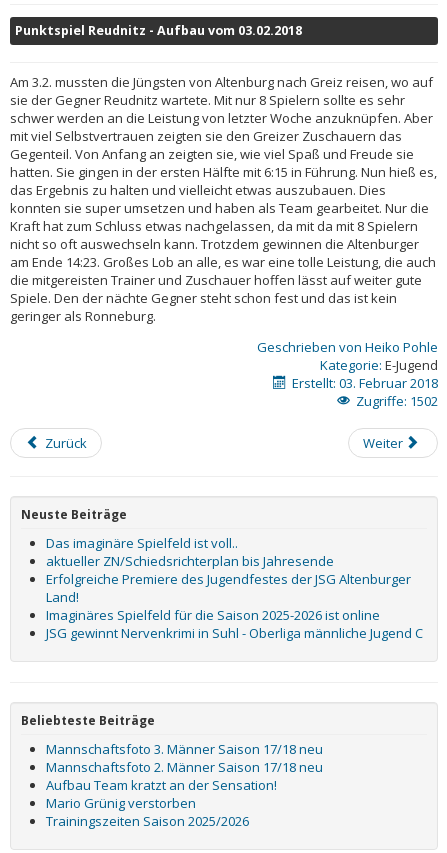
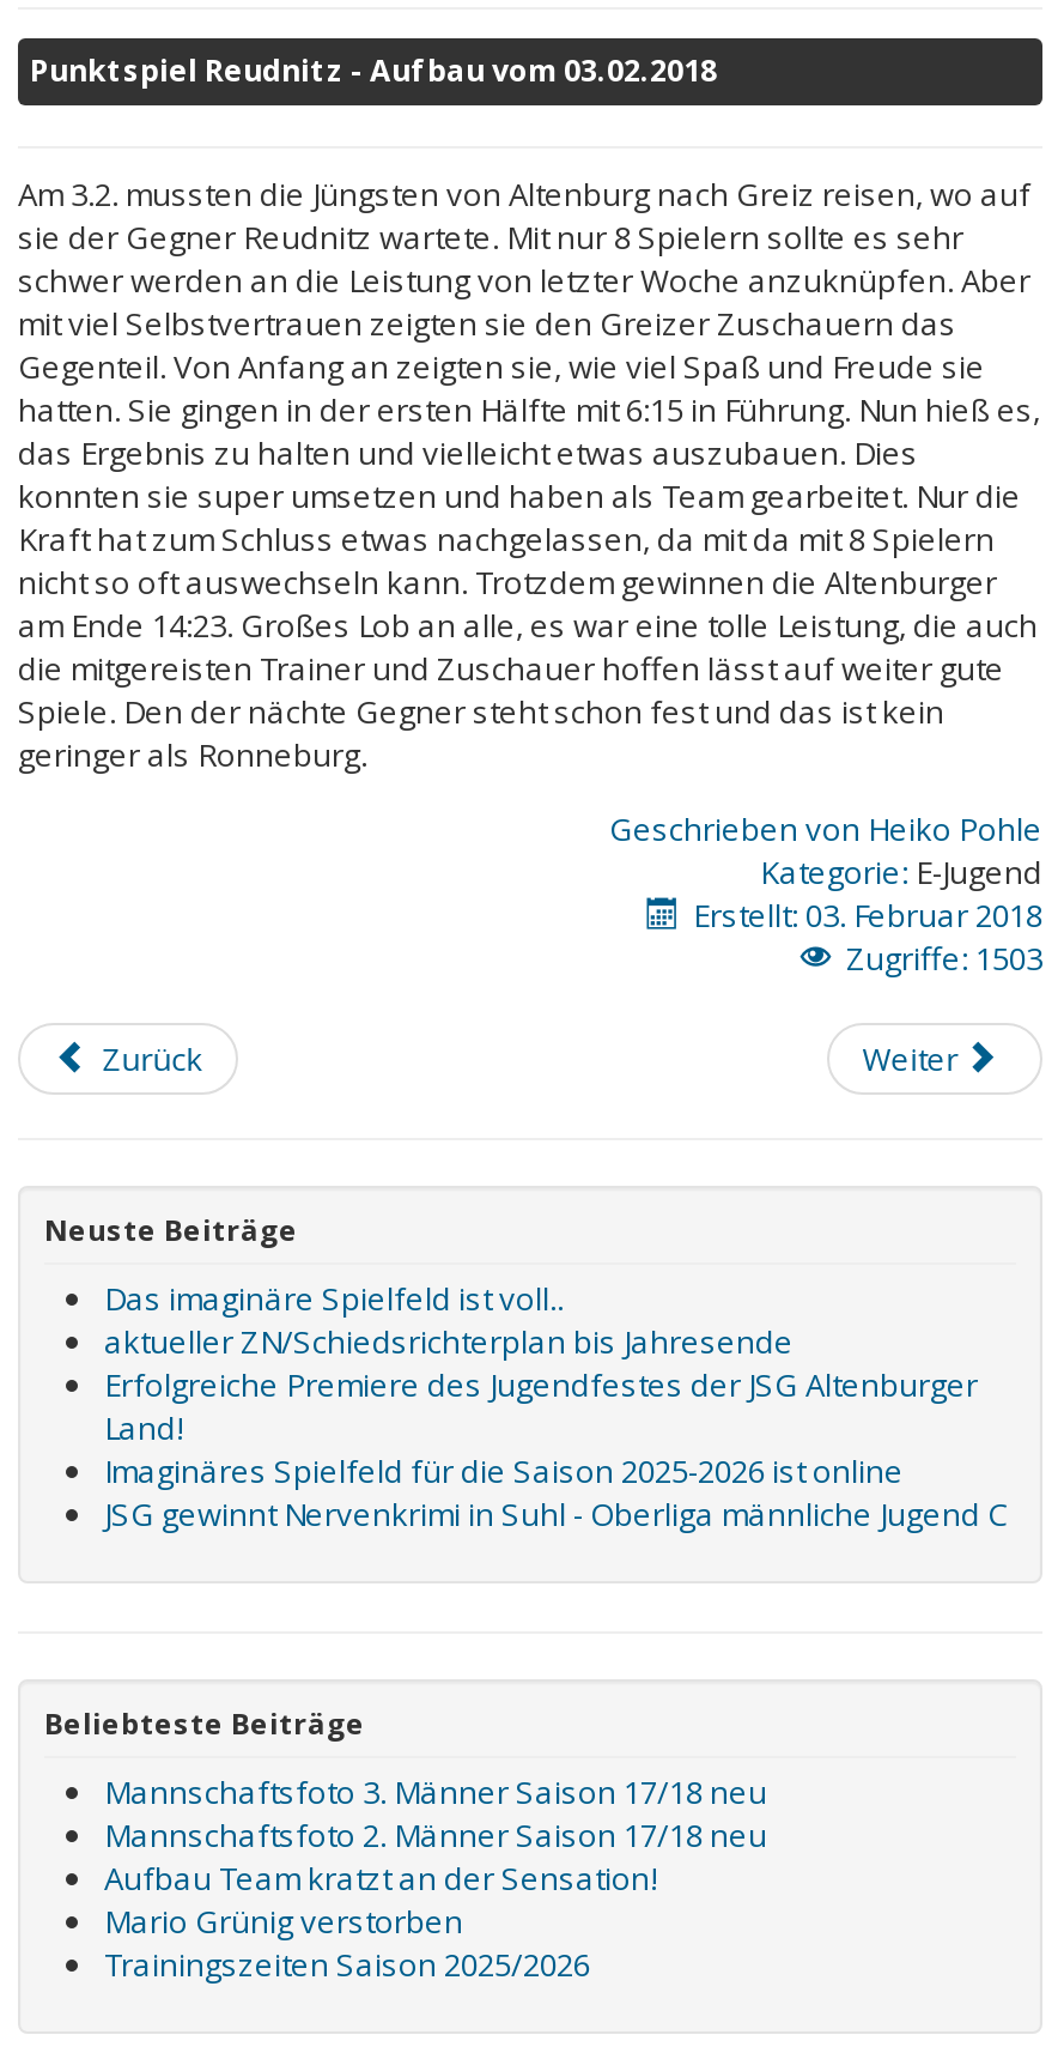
[356,392,438,410] Zugriffe: 1502 -> [846,937,1042,980] Zugriffe: 1503

